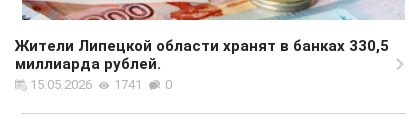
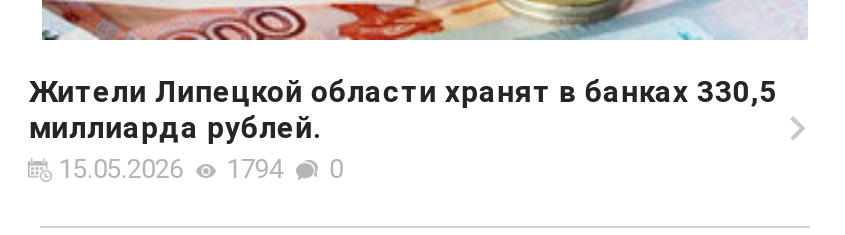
[30,77,172,92] 15.05.2026 1741 0 -> [59,153,343,183] 15.05.2026 1794 0

